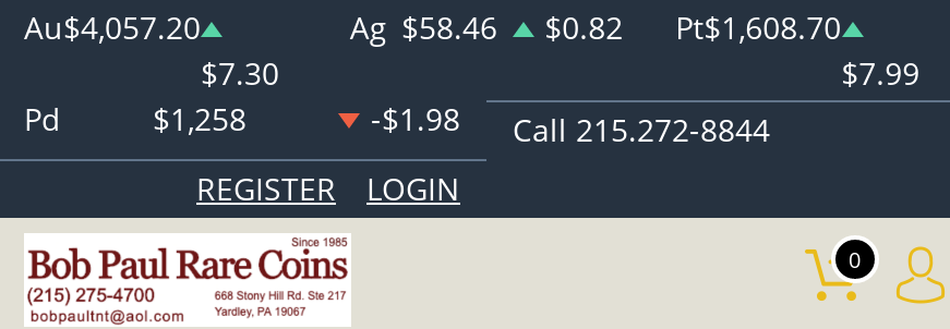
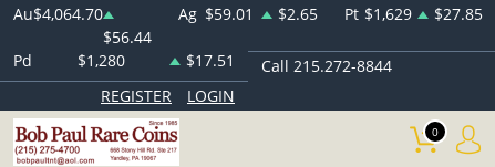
[24,7,201,48] Au$4,057.20 -> [13,3,103,24] Au$4,064.70
[350,7,497,48] Ag $58.46 -> [179,3,254,24] Ag $59.01
[544,7,623,48] $0.82 -> [278,3,317,24] $2.65
[676,7,841,48] Pt$1,608.70 -> [344,3,412,24] Pt $1,629
[201,52,279,94] $7.30 -> [103,27,152,48] $56.44
[841,52,920,94] $7.99 -> [434,3,483,24] $27.85
[153,98,246,139] $1,258 -> [77,50,125,71] $1,280
[371,98,770,150] -$1.98 Call 215.272-8844 -> [186,50,392,76] $17.51 Call 215.272-8844

